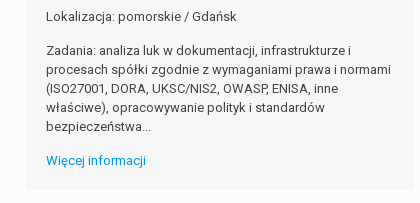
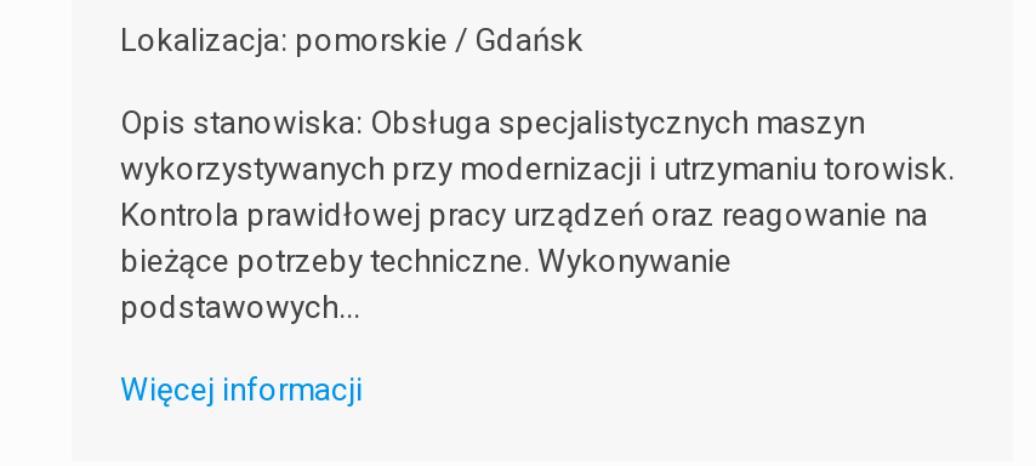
[46,43,391,134] Zadania: analiza luk w dokumentacji, infrastrukturze i | procesach spółki zgodnie z wymaganiami prawa i normami | (ISO27001, DORA, UKSC/NIS2, OWASP, ENISA, inne | właściwe), opracowywanie polityk i standardów | bezpieczeństwa... -> [120,104,955,325] Opis stanowiska: Obsługa specjalistycznych maszyn | wykorzystywanych przy modernizacji i utrzymaniu torowisk. | Kontrola prawidłowej pracy urządzeń oraz reagowanie na | bieżące potrzeby techniczne. Wykonywanie | podstawowych...

